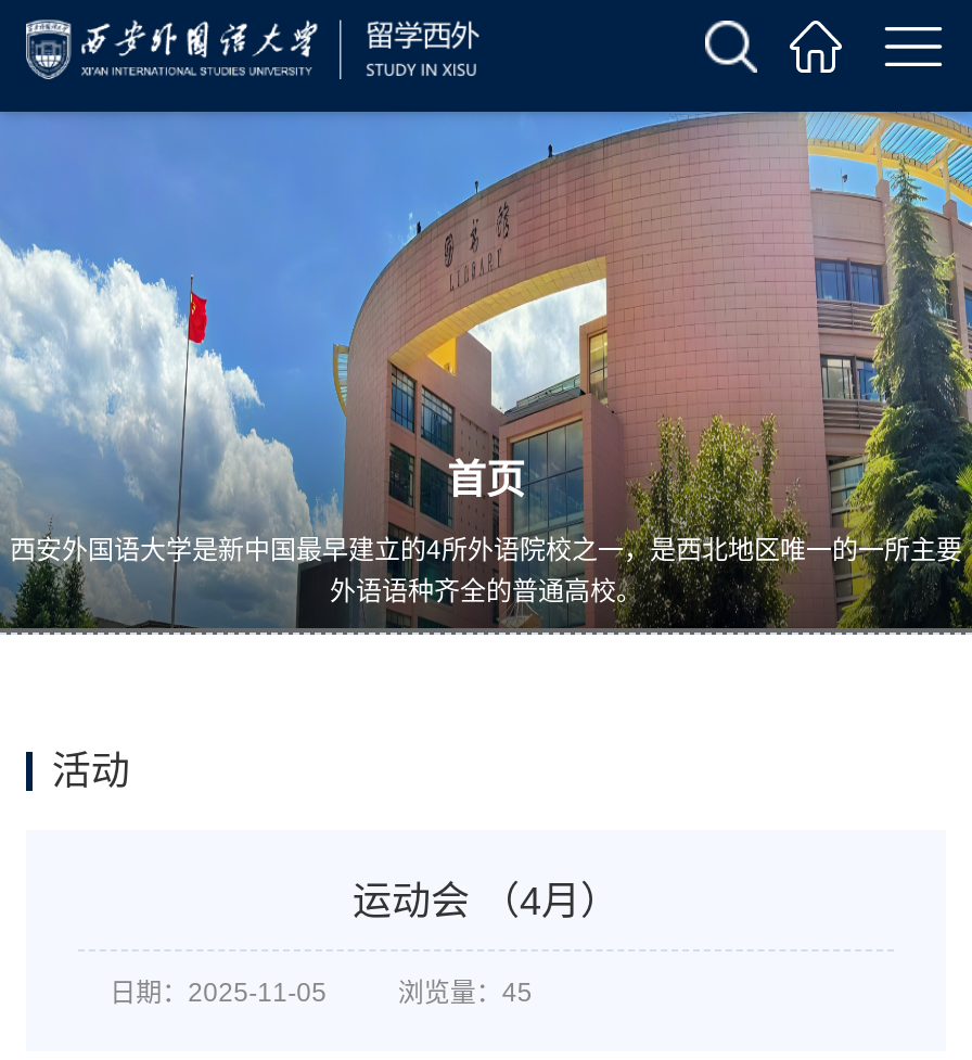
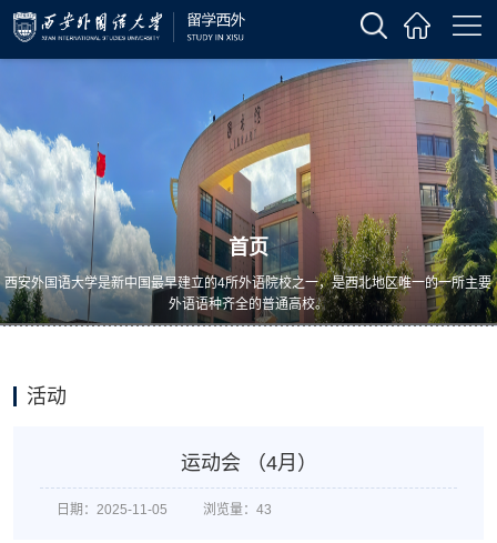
[398,976,532,1007] 浏览量：45 -> [203,501,272,517] 浏览量：43

